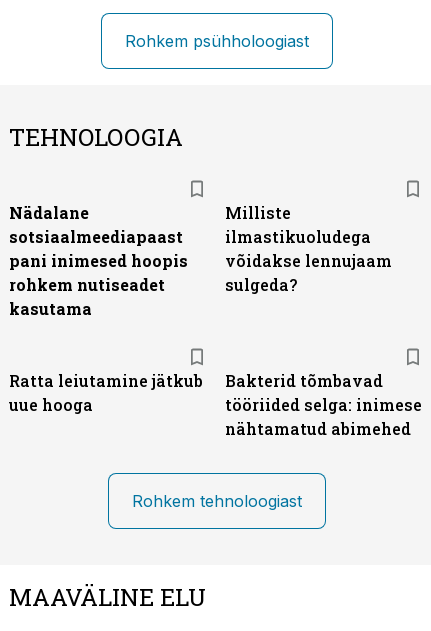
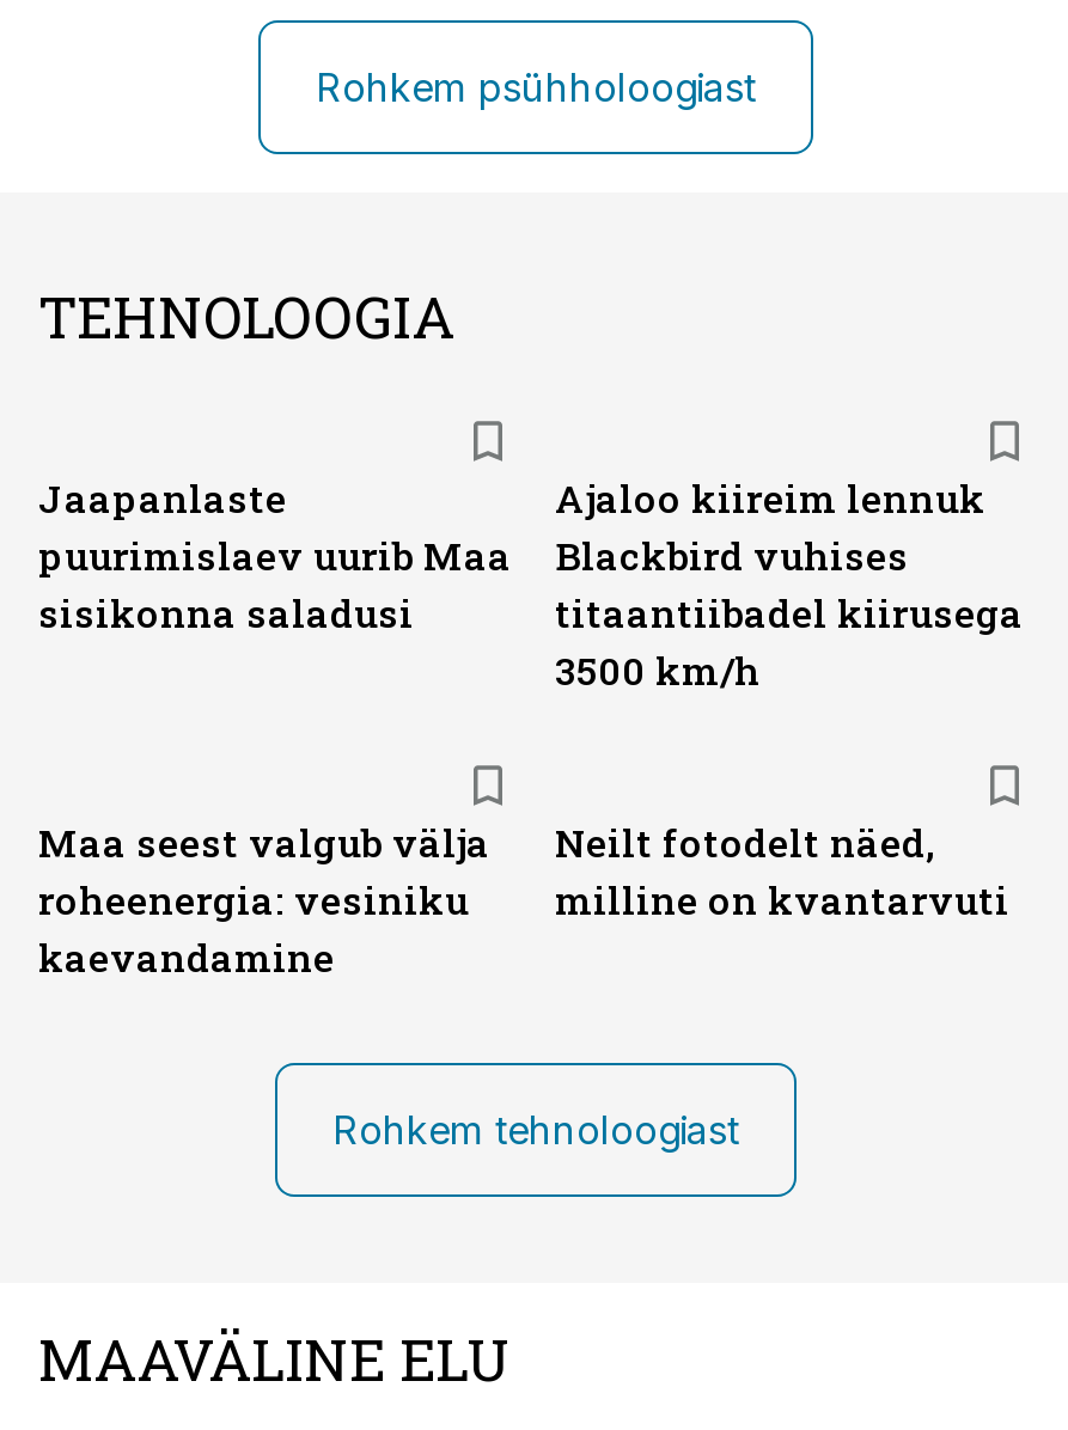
[9,202,188,319] Nädalane | sotsiaalmeediapaast | pani inimesed hoopis | rohkem nutiseadet | kasutama -> [38,472,512,637] Jaapanlaste | puurimislaev uurib Maa | sisikonna saladusi
[225,202,392,295] Milliste | ilmastikuoludega | võidakse lennujaam | sulgeda? -> [555,472,1024,695] Ajaloo kiireim lennuk | Blackbird vuhises | titaantiibadel kiirusega | 3500 km/h
[9,370,203,415] Ratta leiutamine jätkub | uue hooga -> [38,817,490,982] Maa seest valgub välja | roheenergia: vesiniku | kaevandamine
[225,370,422,439] Bakterid tõmbavad | tööriided selga: inimese | nähtamatud abimehed -> [555,817,1009,924] Neilt fotodelt näed, | milline on kvantarvuti

